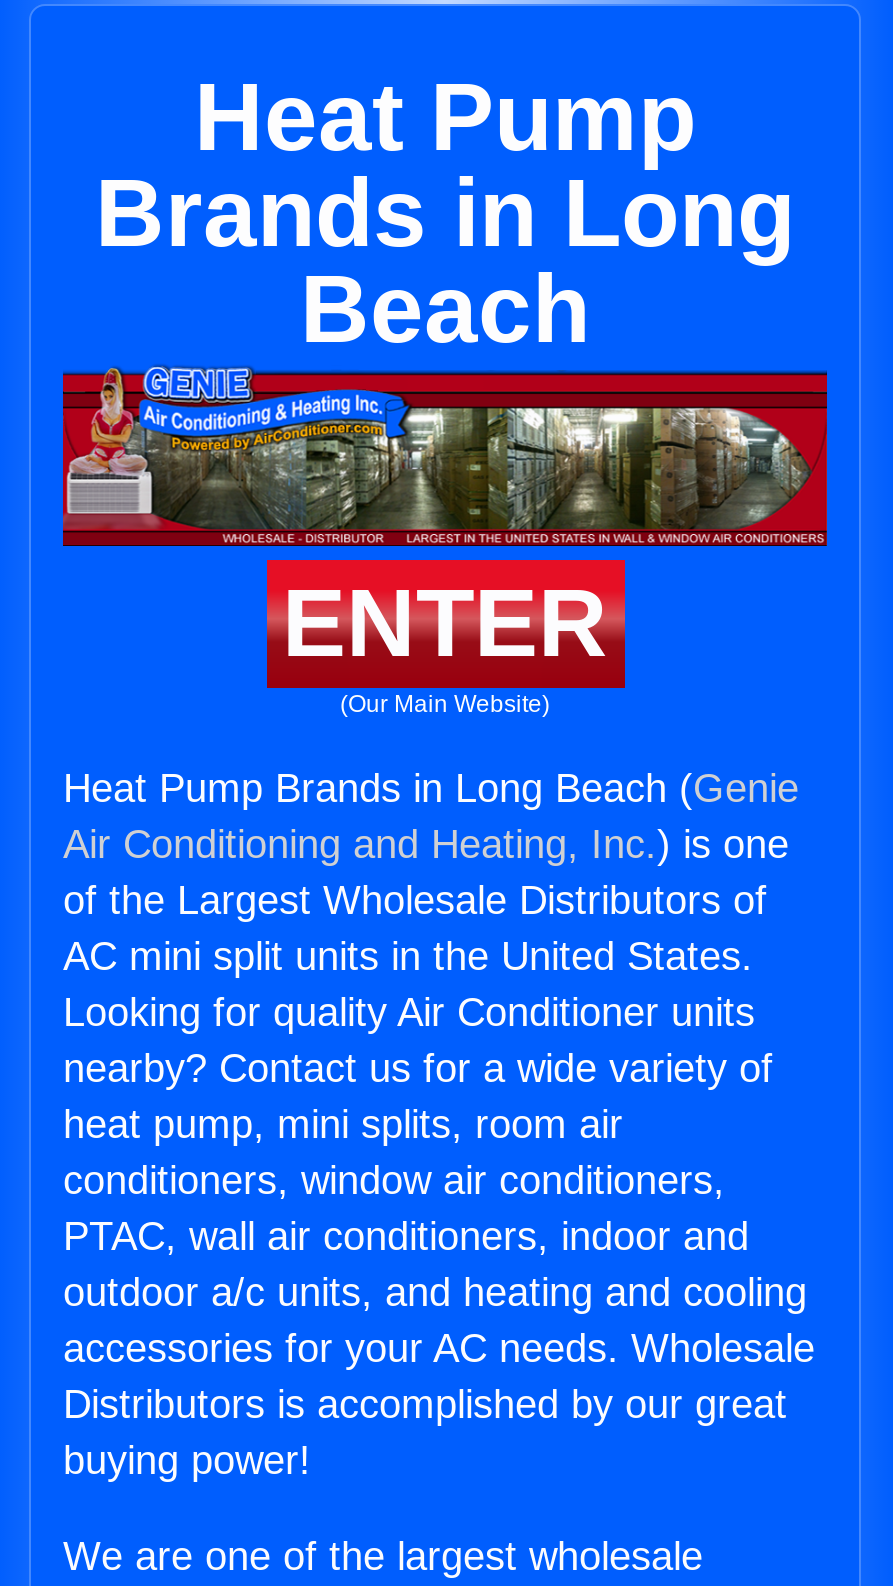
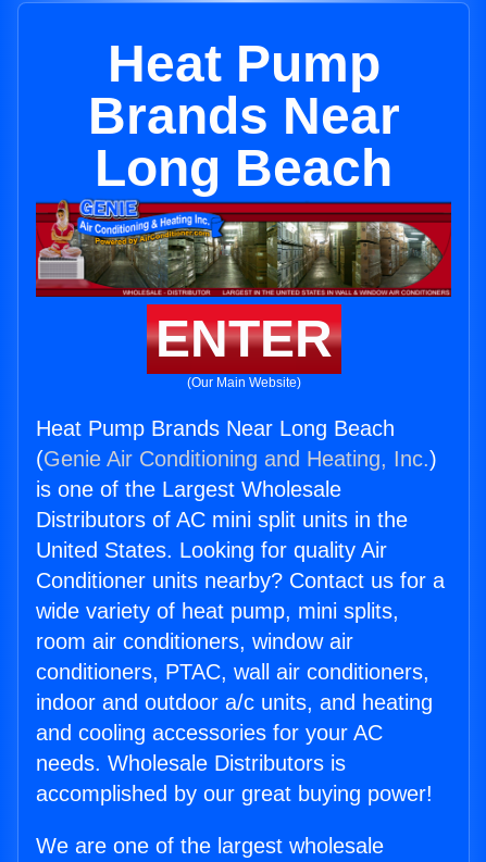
[95,160,795,362] Brands in Long | Beach -> [88,87,400,197] Brands Near | Long Beach
[63,766,815,1482] Heat Pump Brands in Long Beach (Genie | Air Conditioning and Heating, Inc.) is one | of the Largest Wholesale Distributors of | AC mini split units in the United States. | Looking for quality Air Conditioner units | nearby? Contact us for a wide variety of | heat pump, mini splits, room air | conditioners, window air conditioners, | PTAC, wall air conditioners, indoor and | outdoor a/c units, and heating and cooling | accessories for your AC needs. Wholesale | Distributors is accomplished by our great | buying power! -> [36,416,445,806] Heat Pump Brands Near Long Beach | (Genie Air Conditioning and Heating, Inc.) | is one of the Largest Wholesale | Distributors of AC mini split units in the | United States. Looking for quality Air | Conditioner units nearby? Contact us for a | wide variety of heat pump, mini splits, | room air conditioners, window air | conditioners, PTAC, wall air conditioners, | indoor and outdoor a/c units, and heating | and cooling accessories for your AC | needs. Wholesale Distributors is | accomplished by our great buying power!

